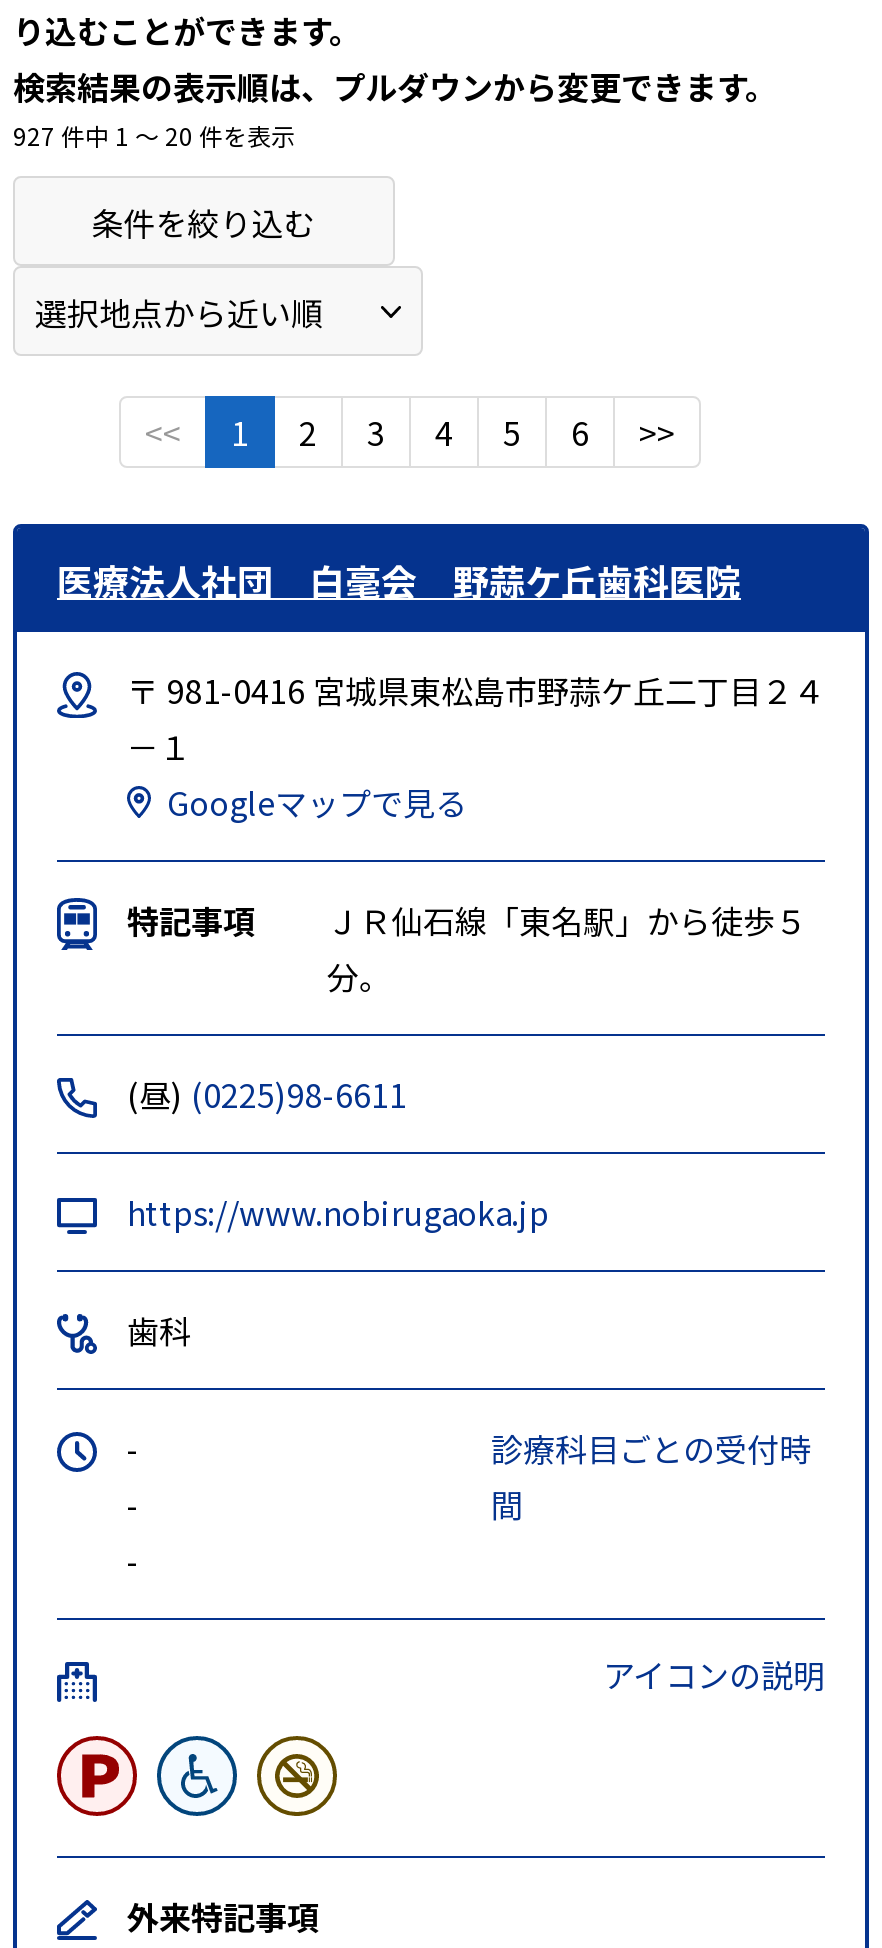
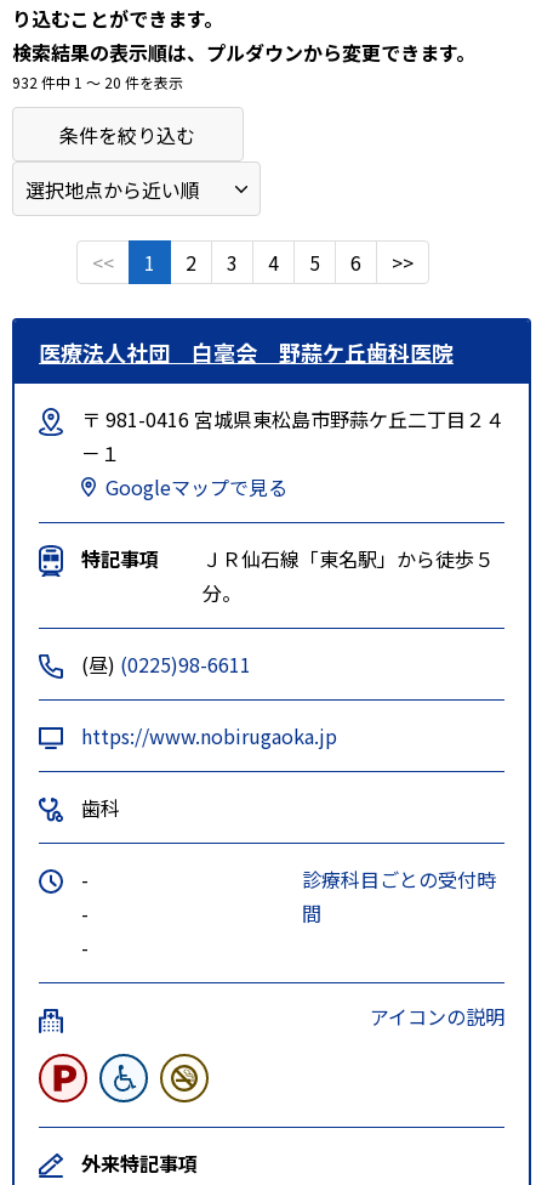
[13,117,295,151] 927 件中 1 〜 20 件を表示 -> [12,71,183,92] 932 件中 1 〜 20 件を表示

